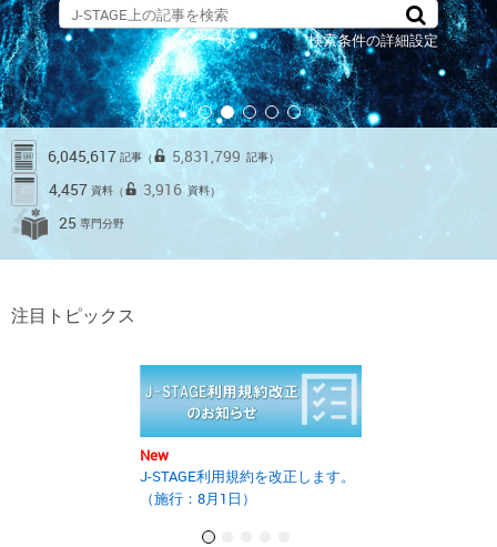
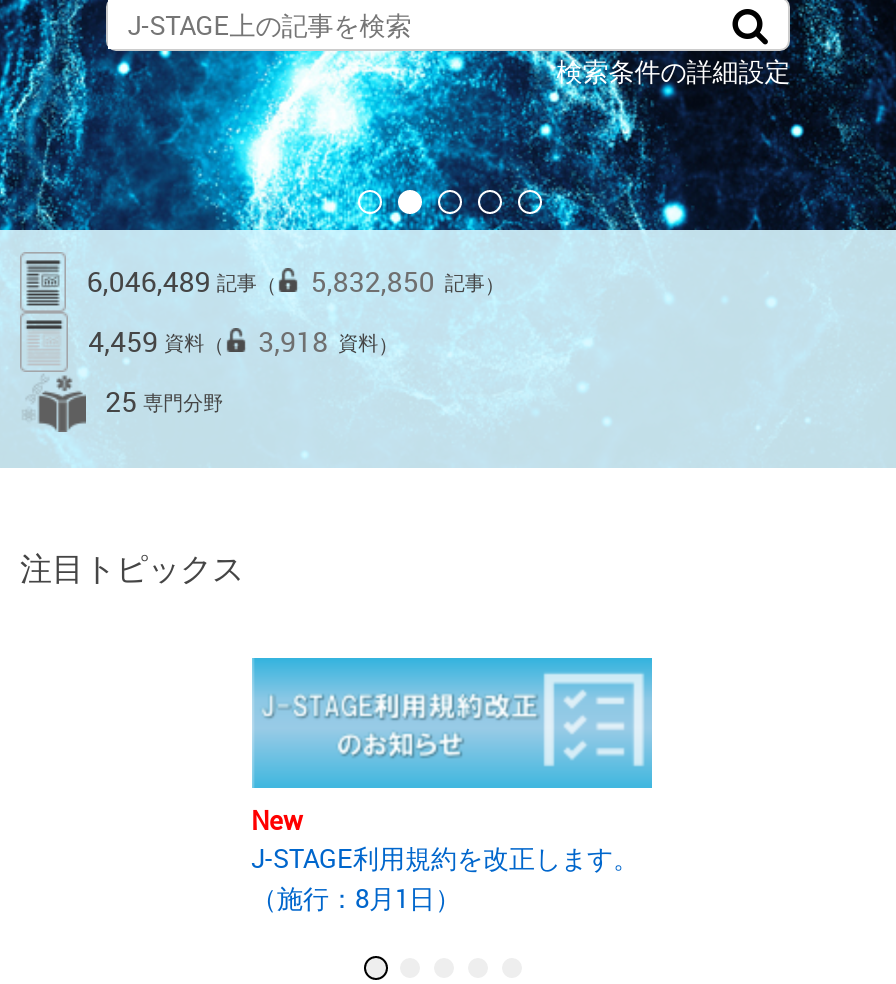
[48,145,153,166] 6,045,617記事（ -> [87,262,277,300] 6,046,489記事（
[172,145,280,166] 5,831,799 記事） -> [311,262,505,300] 5,832,850 記事）
[49,179,124,200] 4,457資料（ -> [88,322,224,360] 4,459資料（
[143,179,221,200] 3,916 資料） -> [258,322,398,360] 3,918 資料）

